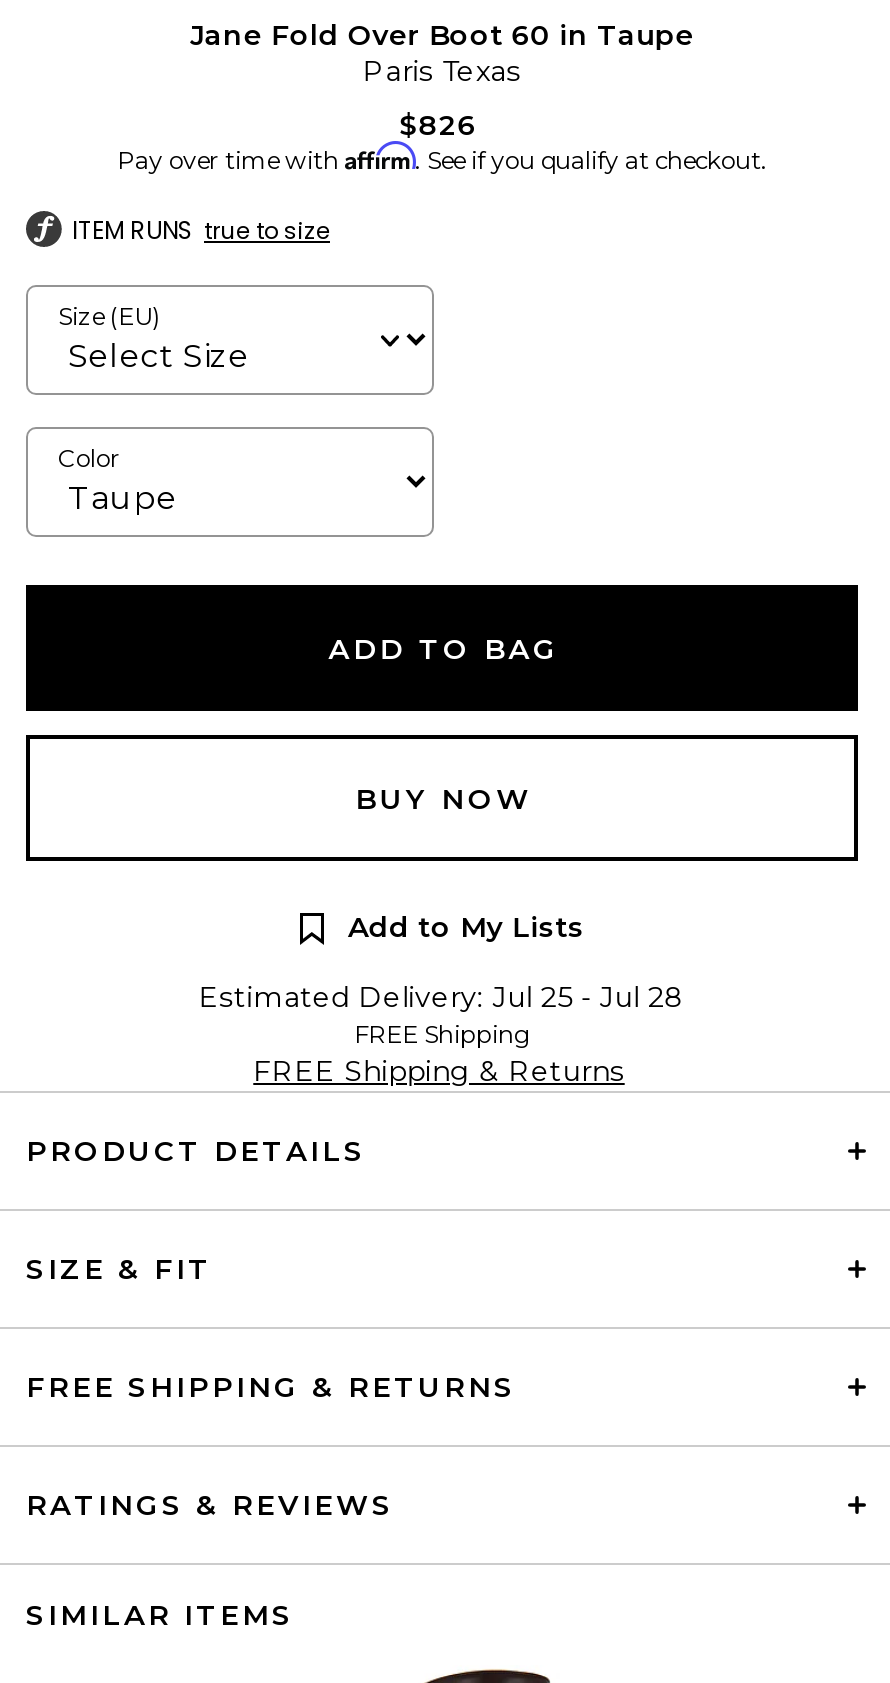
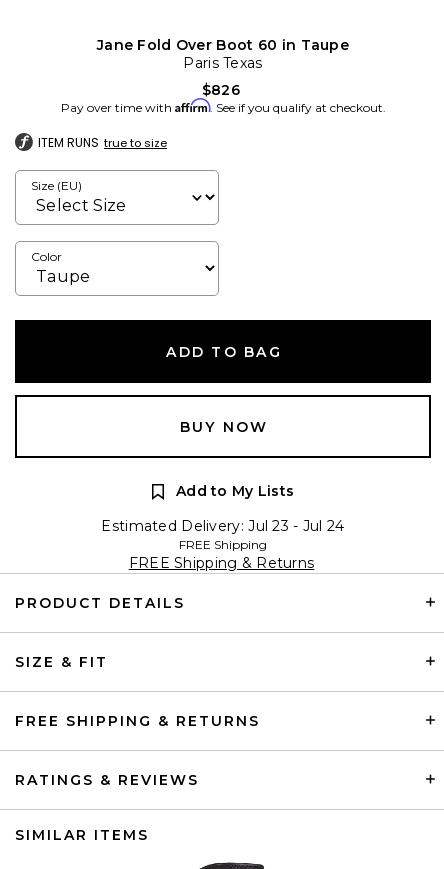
[199,979,685,1015] Estimated Delivery: Jul 25 - Jul 28 -> [101,517,345,535] Estimated Delivery: Jul 23 - Jul 24

